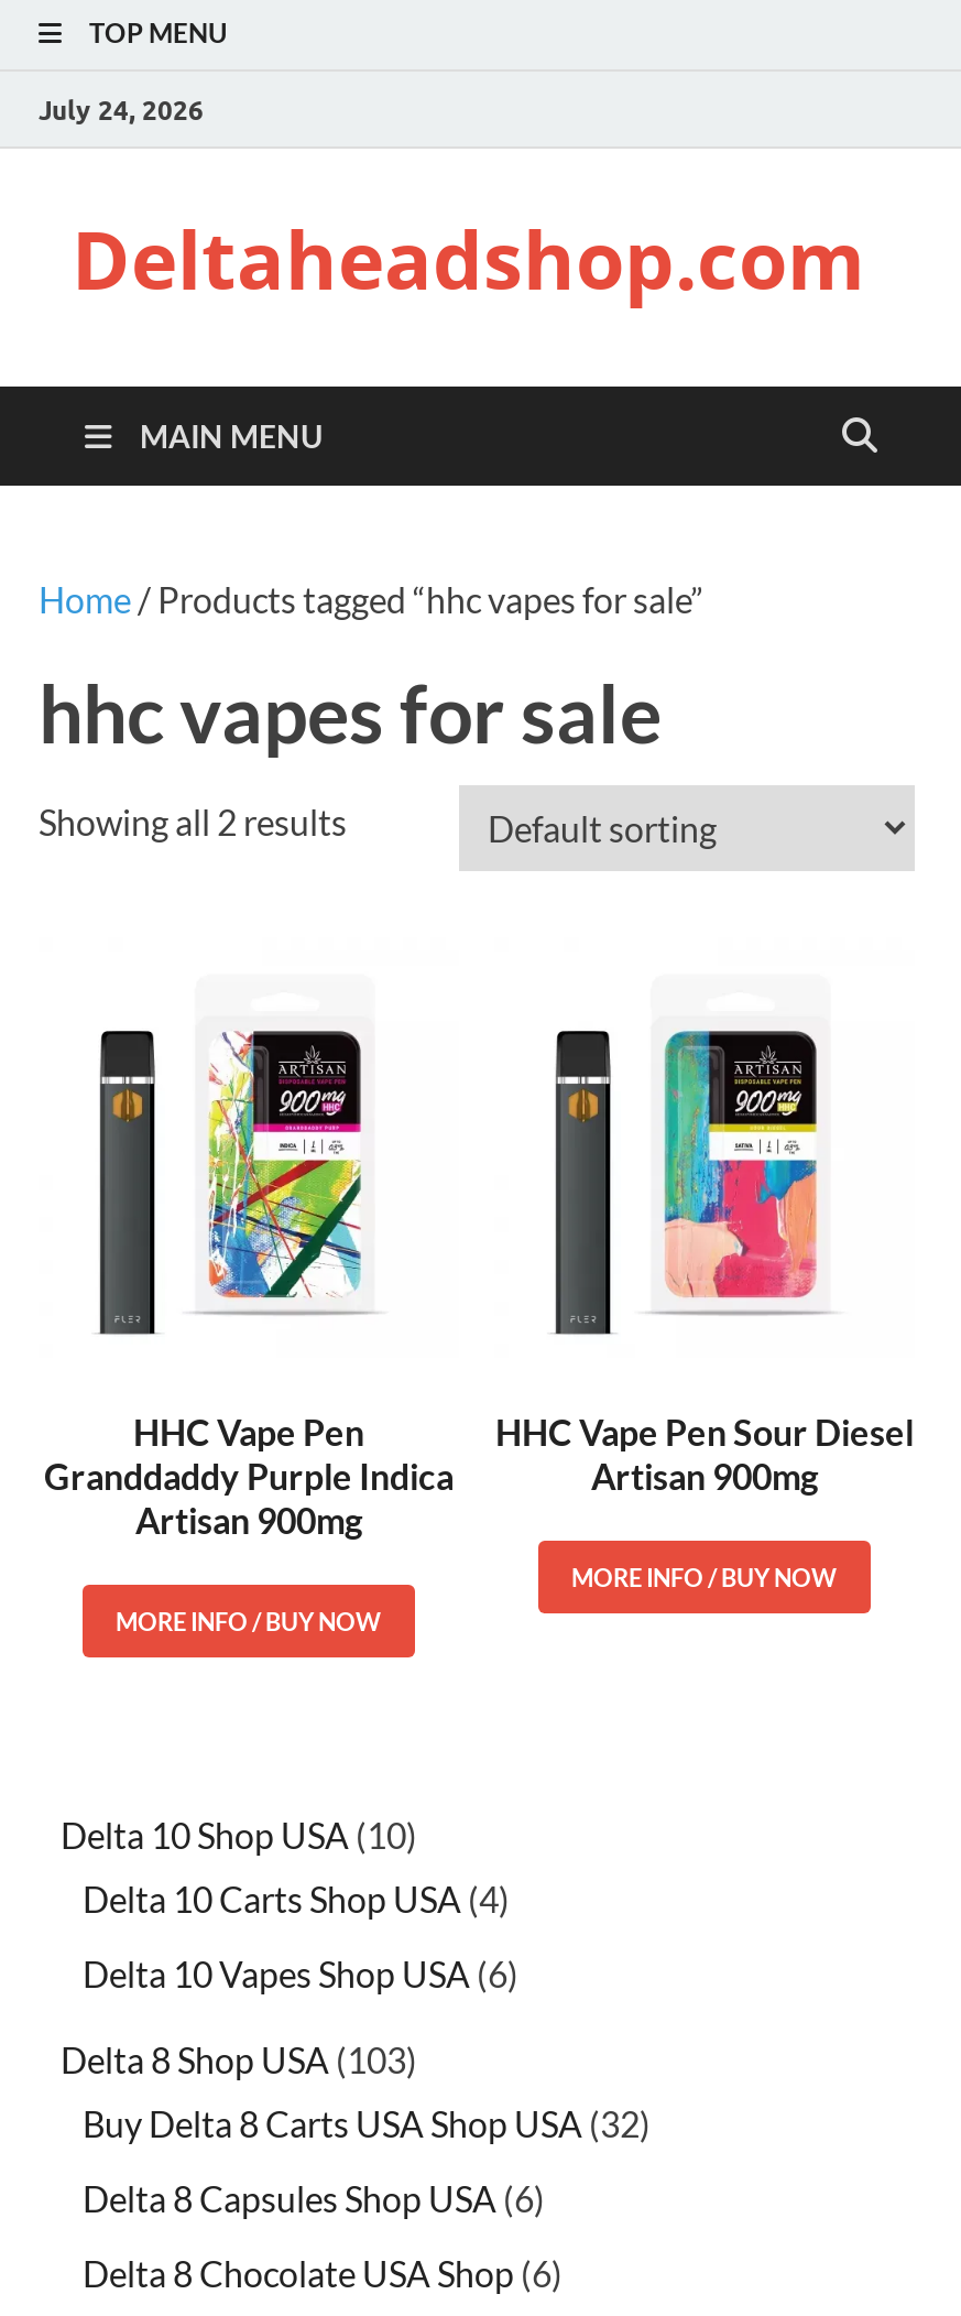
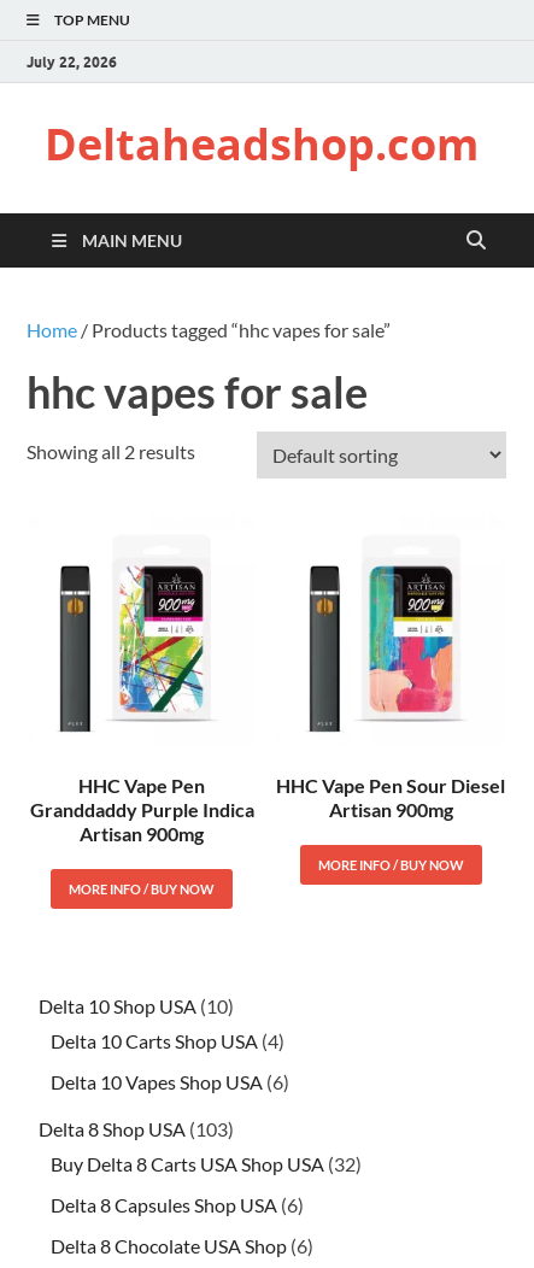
[39,93,204,126] July 24, 2026 -> [27,52,117,71] July 22, 2026

